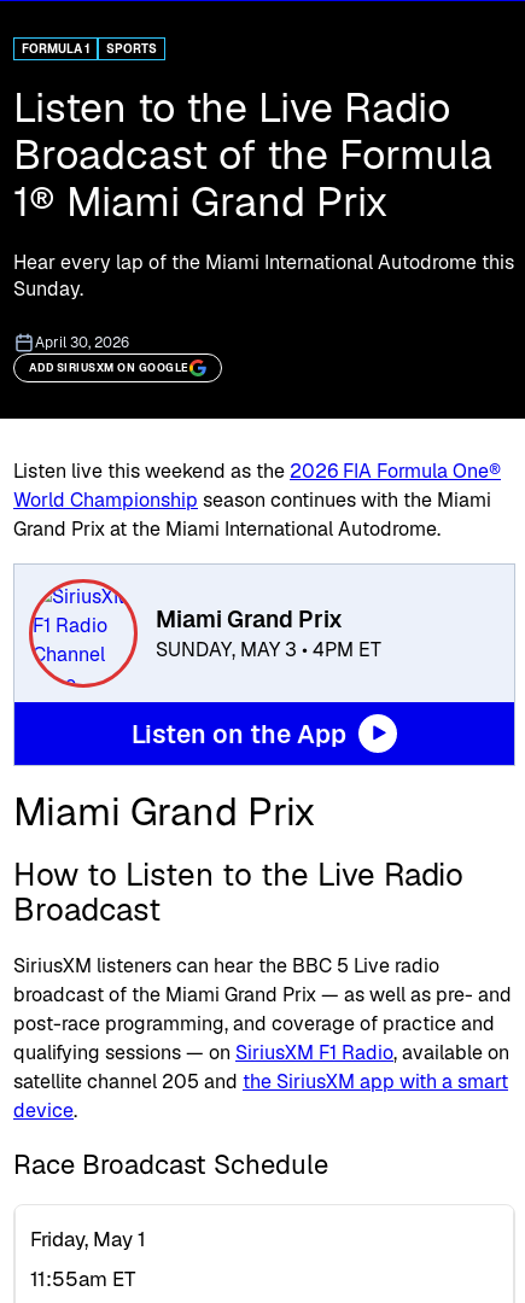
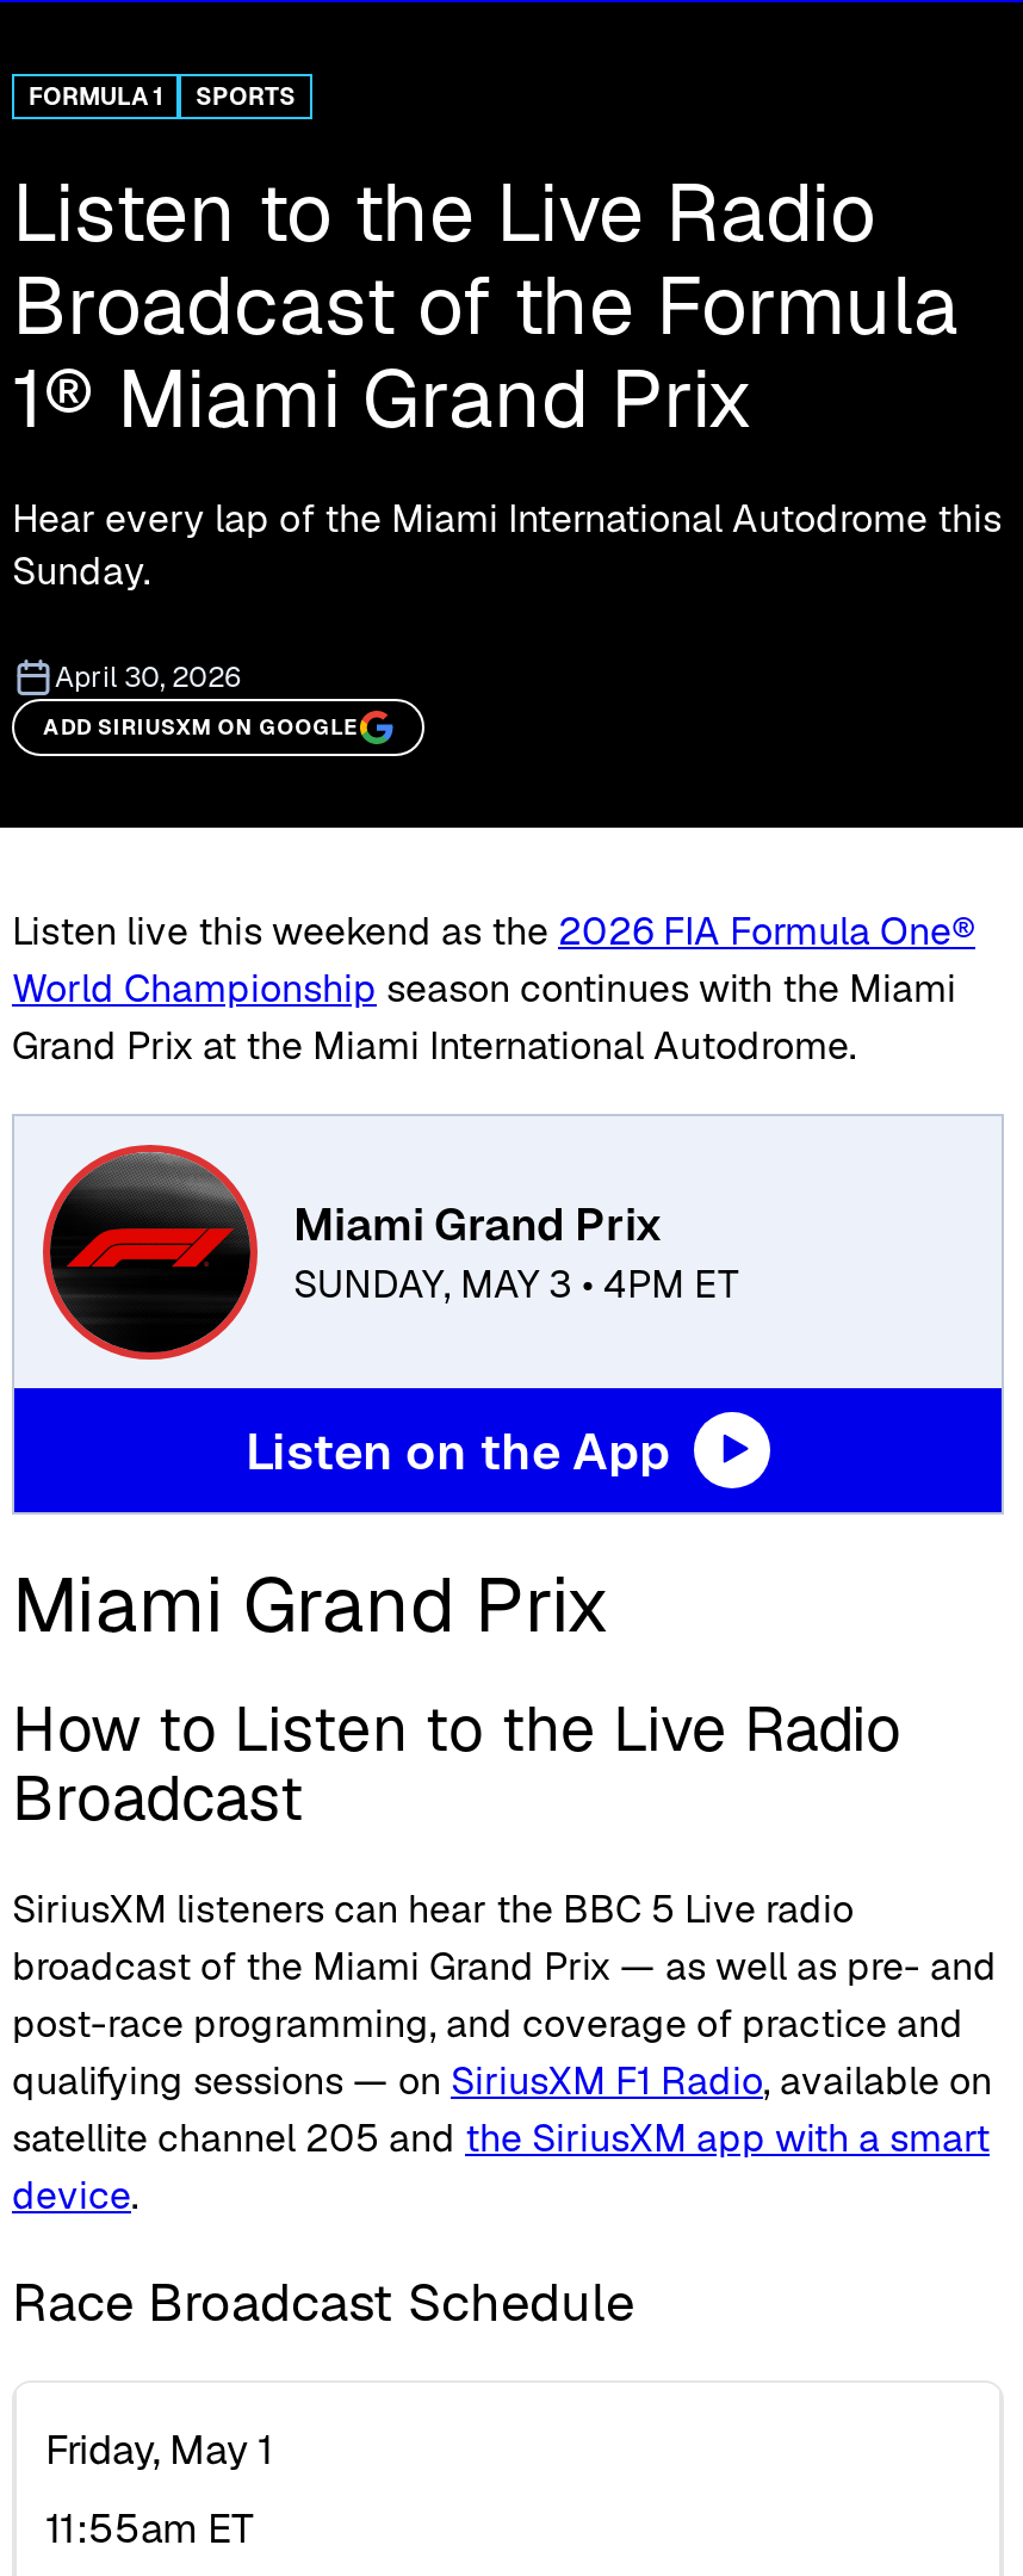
[31,582,135,685] [image] -> [48,1152,253,1355] [image]

